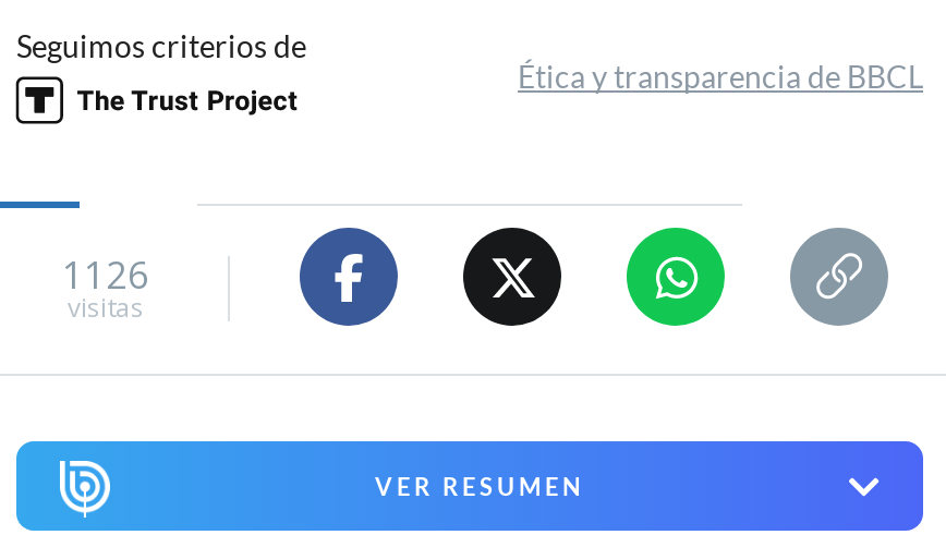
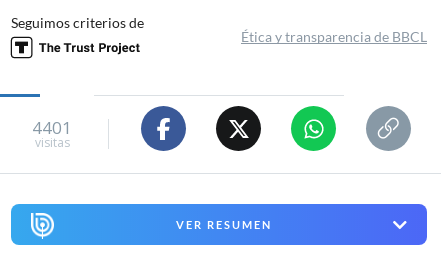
[62,250,149,300] 1126 -> [32,116,72,139] 4401

